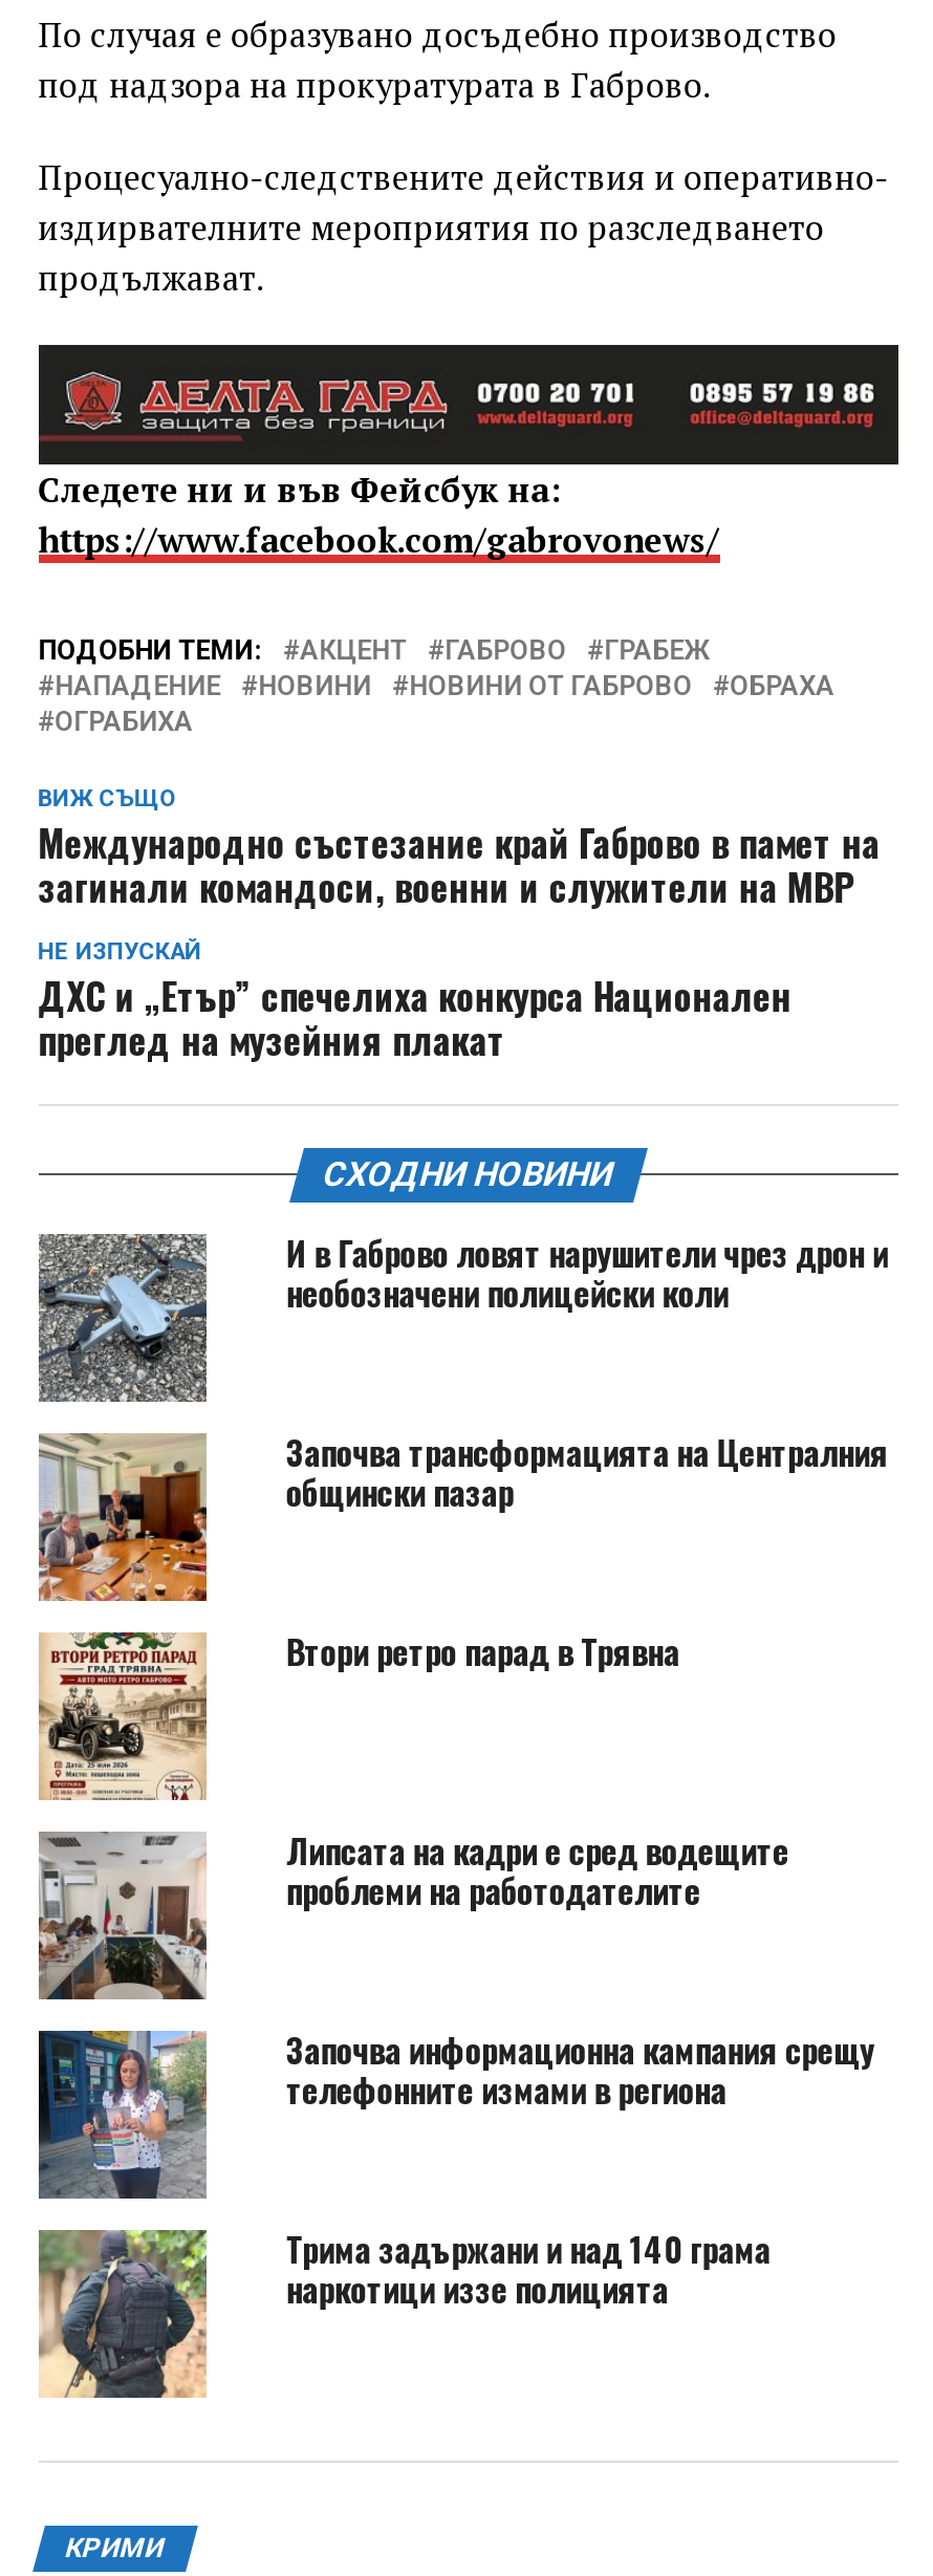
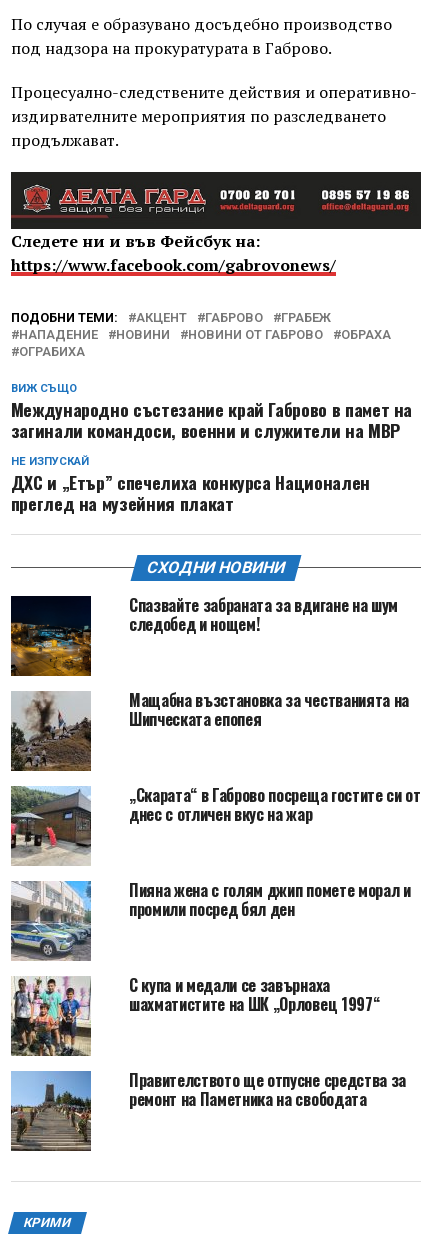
[37,1228,888,1404] [image] | И в Габрово ловят нарушители чрез дрон и | необозначени полицейски коли -> [10,593,398,677] [image] | Спазвайте забраната за вдигане на шум | следобед и нощем!
[37,1427,888,1603] [image] | Започва трансформацията на Централния | общински пазар -> [10,688,409,772] [image] | Мащабна възстановка за честванията на | Шипческата епопея
[37,1627,679,1800] [image] | Втори ретро парад в Трявна -> [10,783,421,866] [image] | „Скарата“ в Габрово посреща гостите си от | днес с отличен вкус на жар
[39,1826,789,2001] [image] | Липсата на кадри е сред водещите | проблеми на работодателите -> [11,878,411,961] [image] | Пияна жена с голям джип помете морал и | промили посред бял ден
[37,2025,874,2199] [image] | Започва информационна кампания срещу | телефонните измами в региона -> [11,973,379,1056] [image] | С купа и медали се завърнаха | шахматистите на ШК „Орловец 1997“
[37,2224,771,2400] [image] | Трима задържани и над 140 грама | наркотици иззе полицията -> [10,1068,406,1152] [image] | Правителството ще отпусне средства за | ремонт на Паметника на свободата

